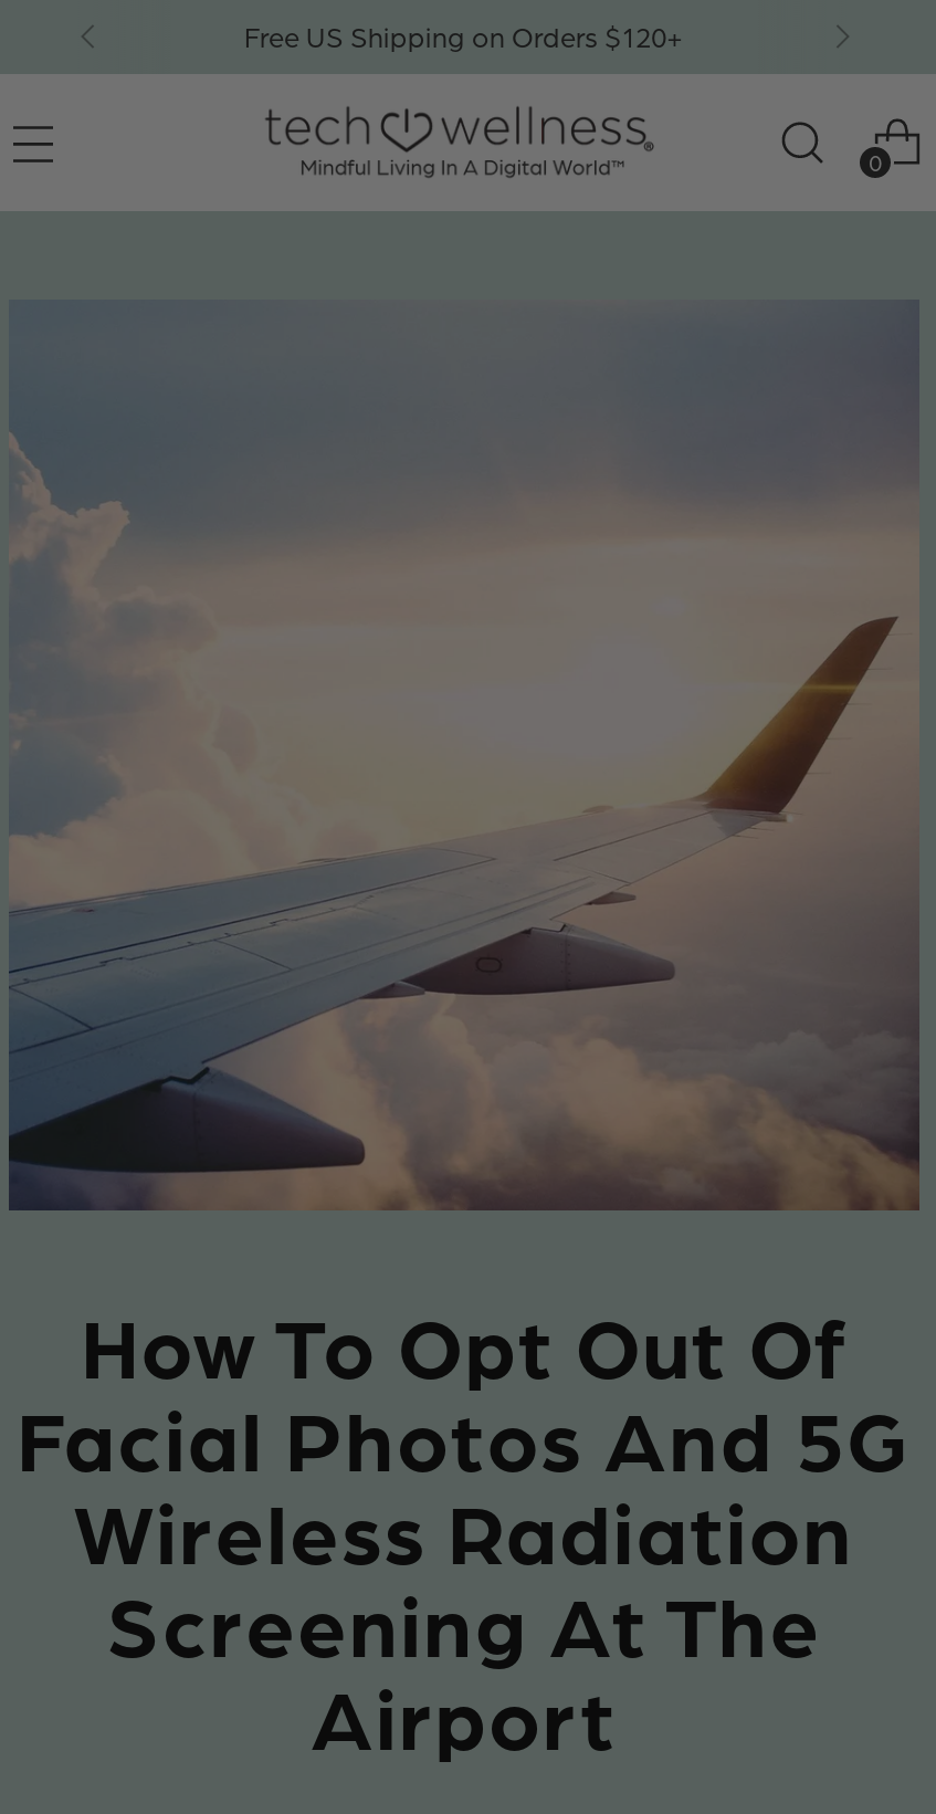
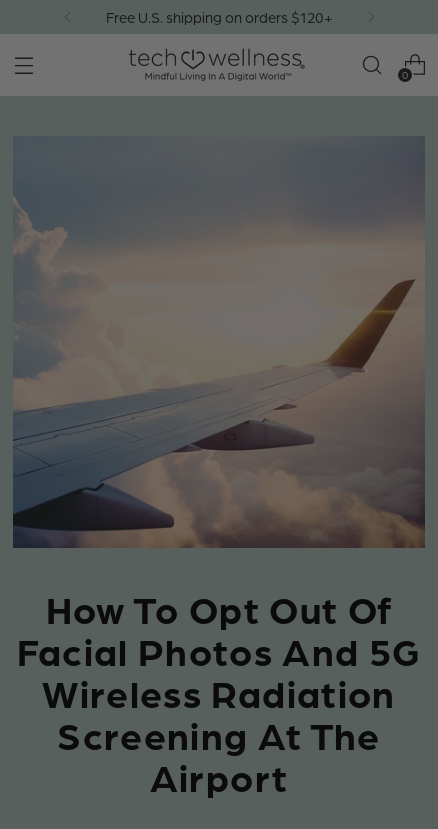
[244,18,684,53] Free US Shipping on Orders $120+ -> [105,8,332,26] Free U.S. shipping on orders $120+

